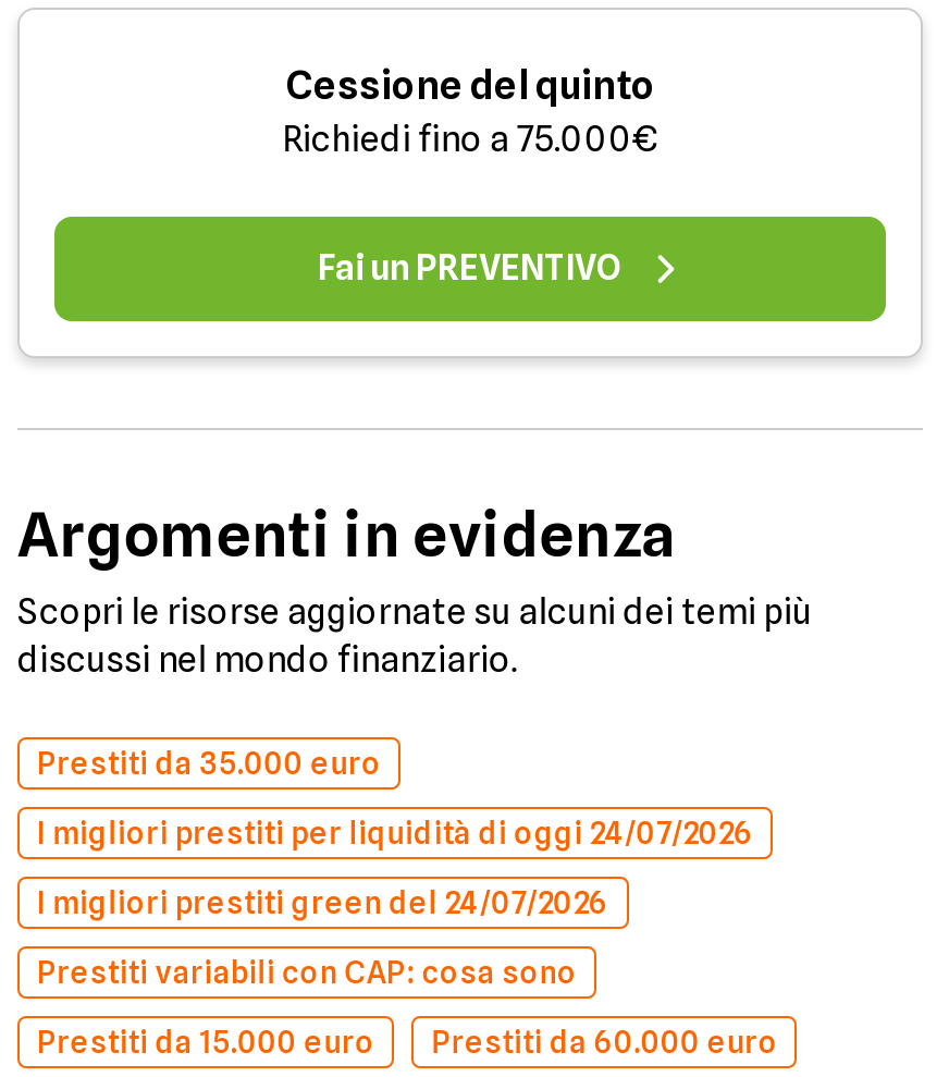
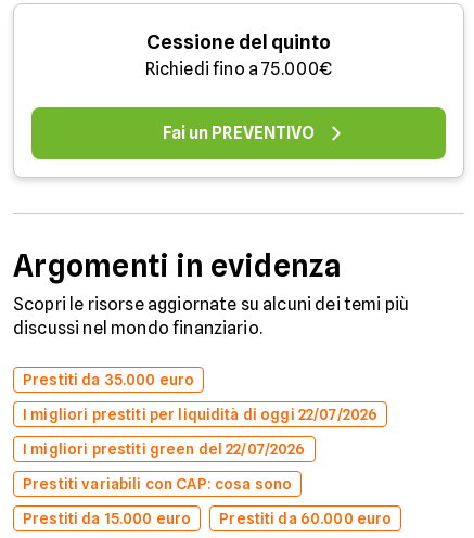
[37,814,754,849] I migliori prestiti per liquidità di oggi 24/07/2026 -> [23,406,378,423] I migliori prestiti per liquidità di oggi 22/07/2026
[37,884,609,919] I migliori prestiti green del 24/07/2026 -> [23,441,305,458] I migliori prestiti green del 22/07/2026

